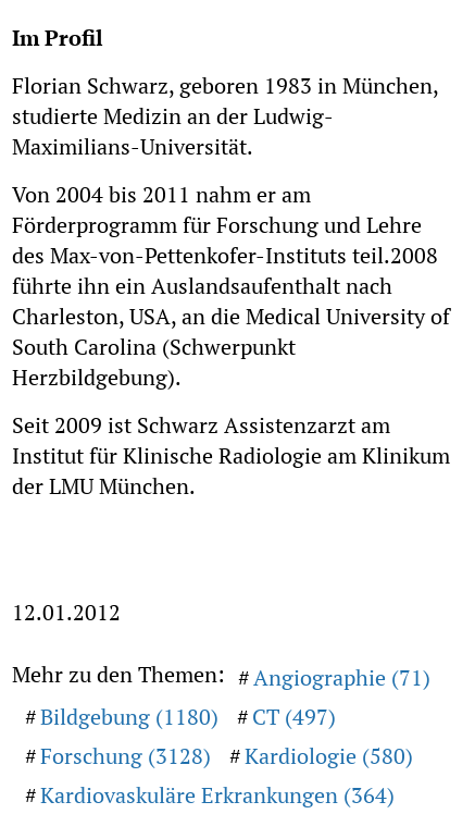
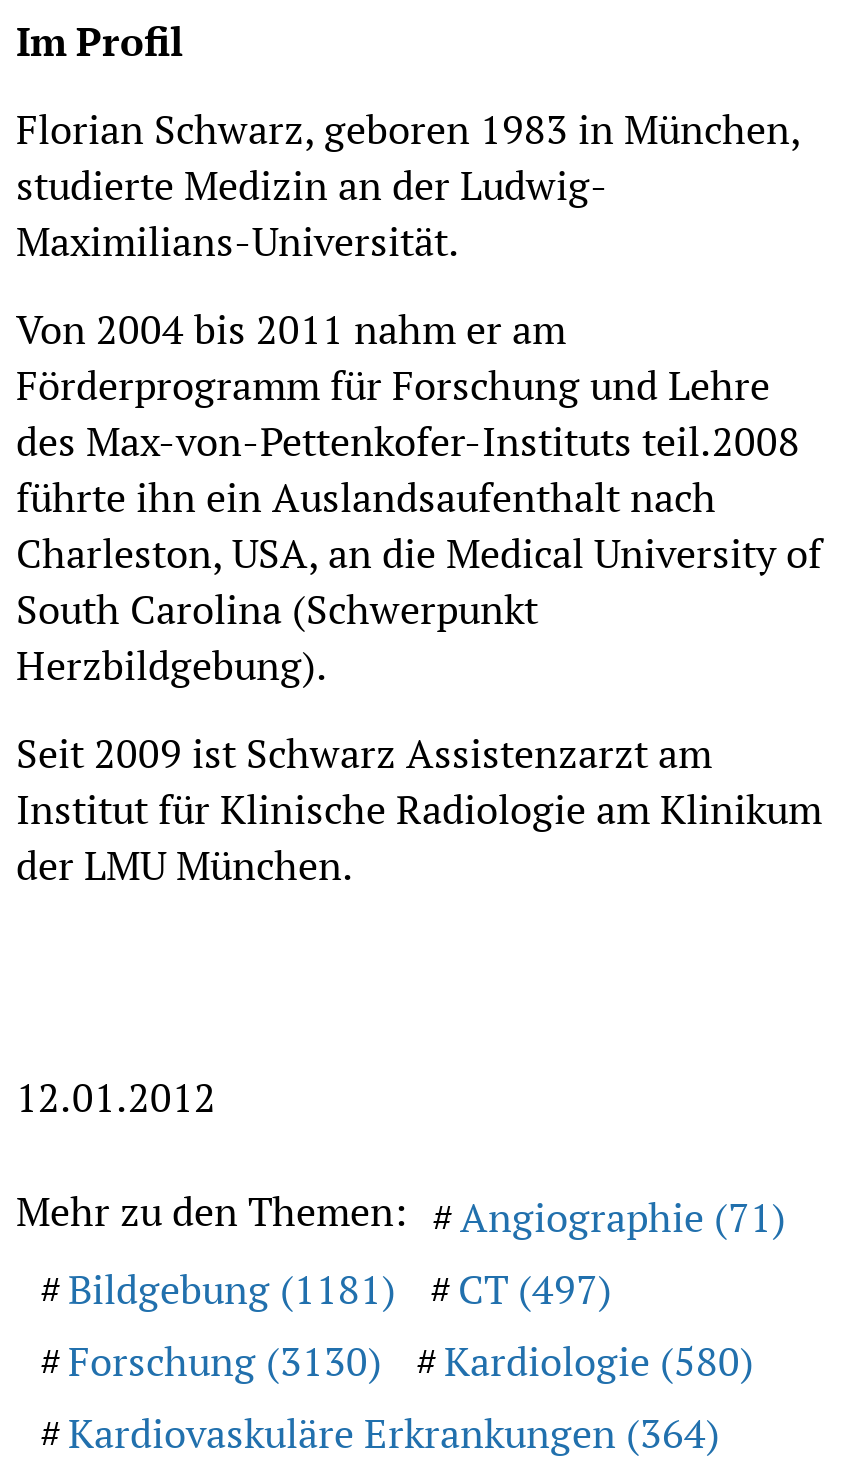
[40,702,336,731] Bildgebung (1180) CT (497) -> [68,1261,612,1315] Bildgebung (1181) CT (497)
[40,741,413,770] Forschung (3128) Kardiologie (580) -> [68,1333,754,1387] Forschung (3130) Kardiologie (580)

